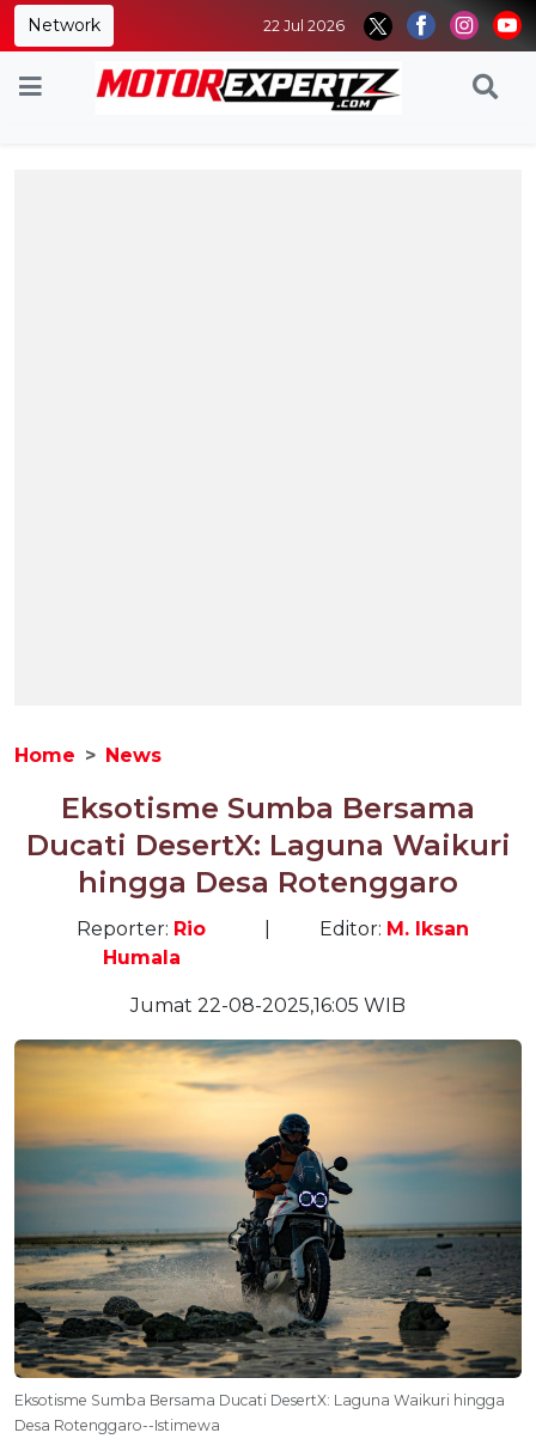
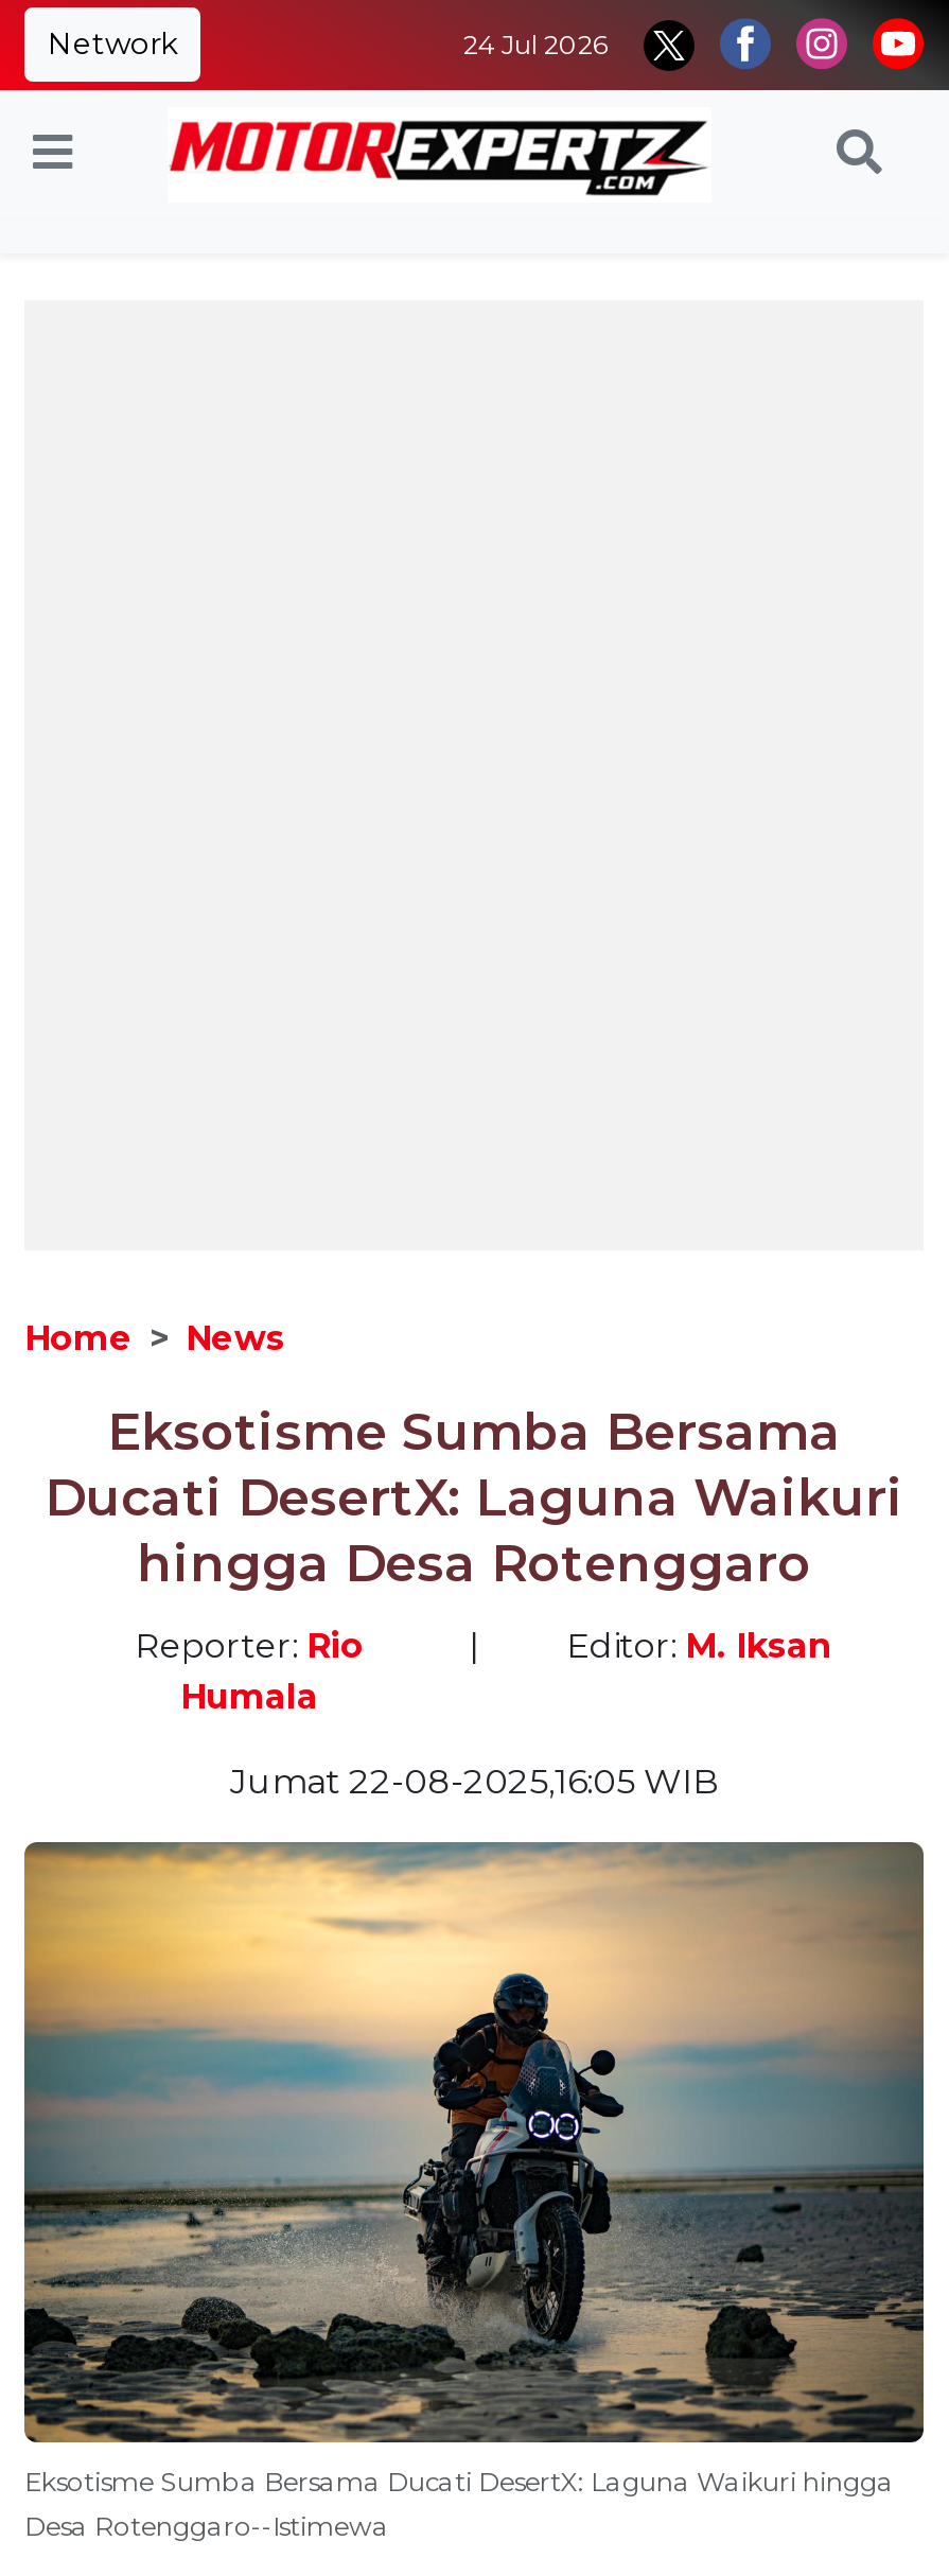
[263,17,345,35] 22 Jul 2026 -> [463,29,610,60] 24 Jul 2026

